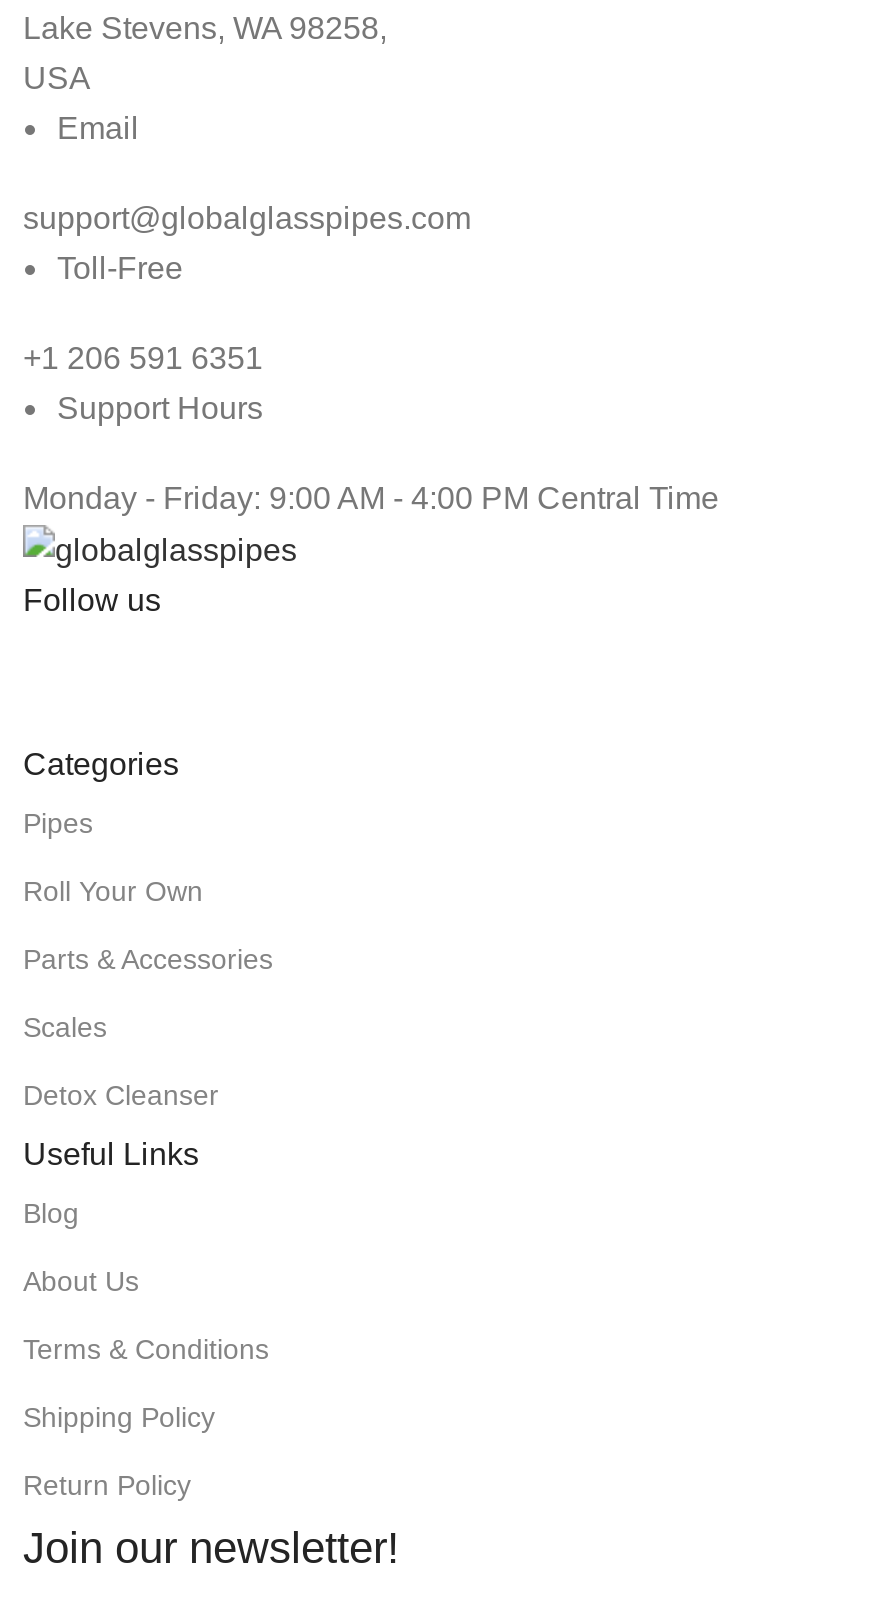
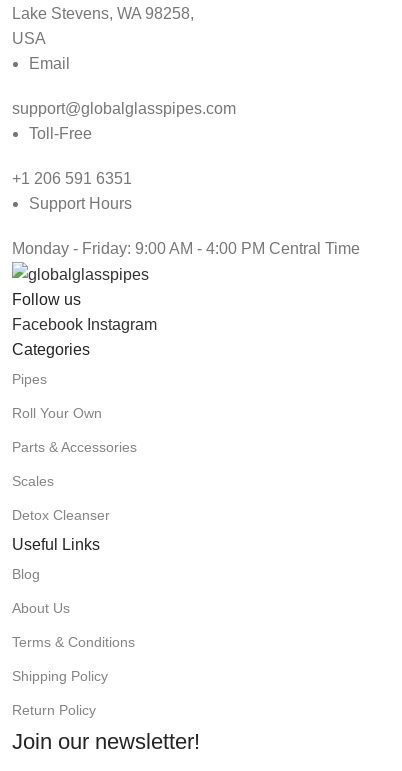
none -> [12,316,157,333] Facebook Instagram

